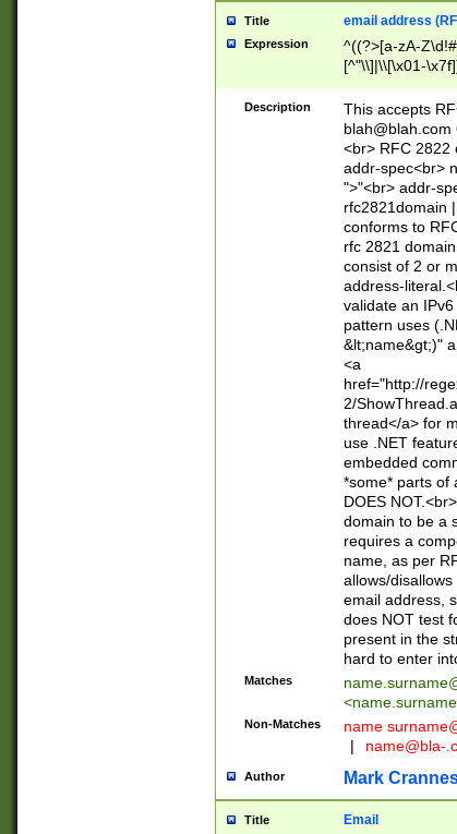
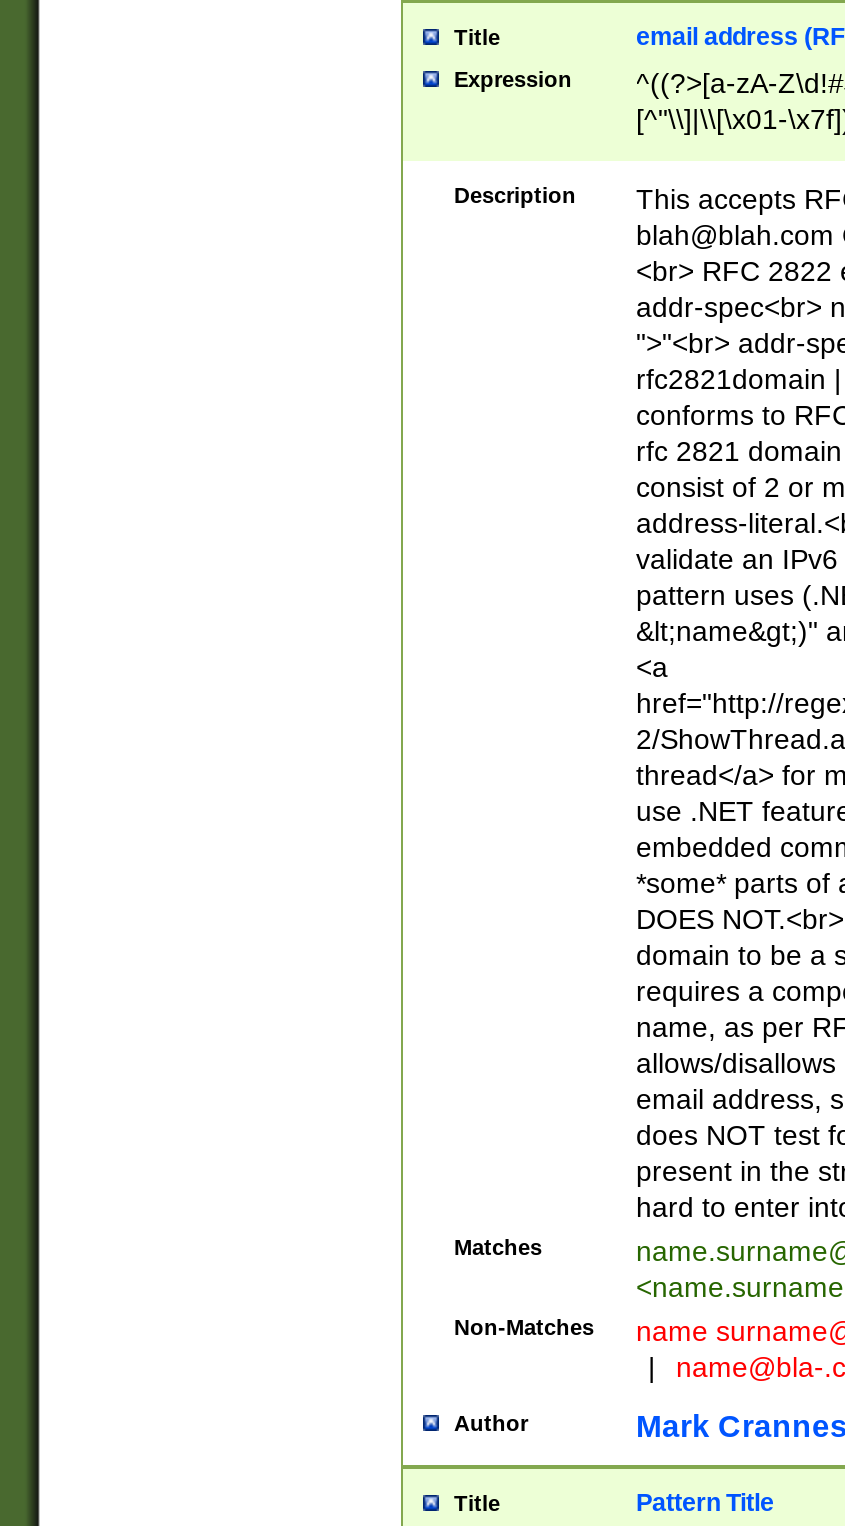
[343,812,378,828] Email -> [636,1489,774,1517] Pattern Title

